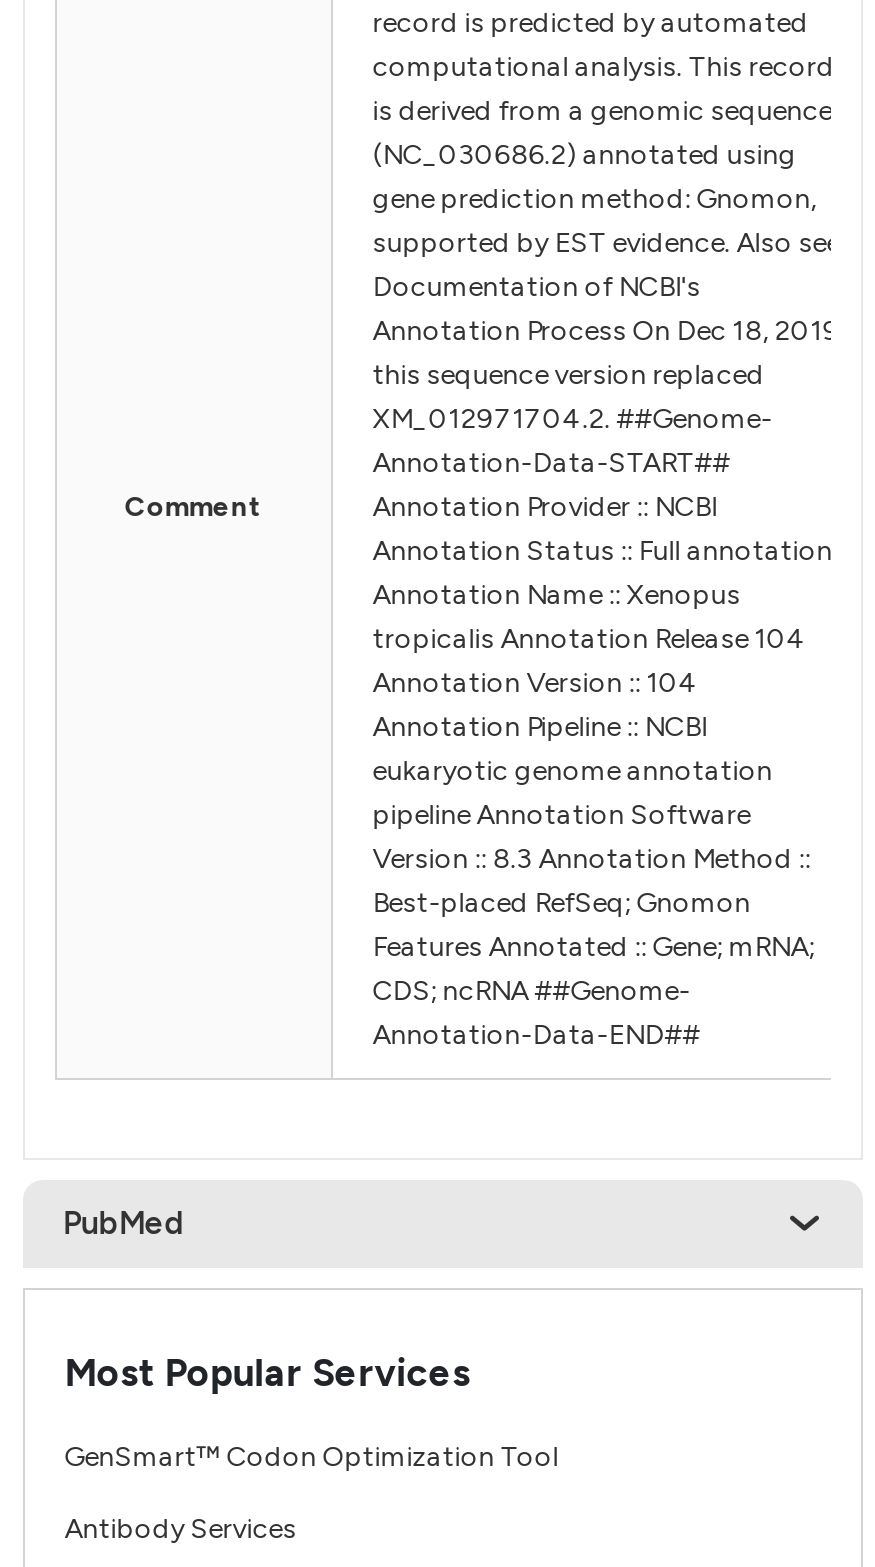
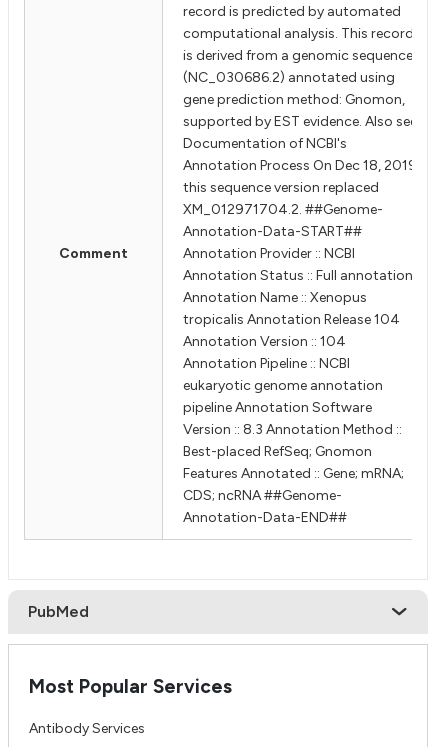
[64,1440,558,1474] GenSmart™ Codon Optimization Tool -> none

